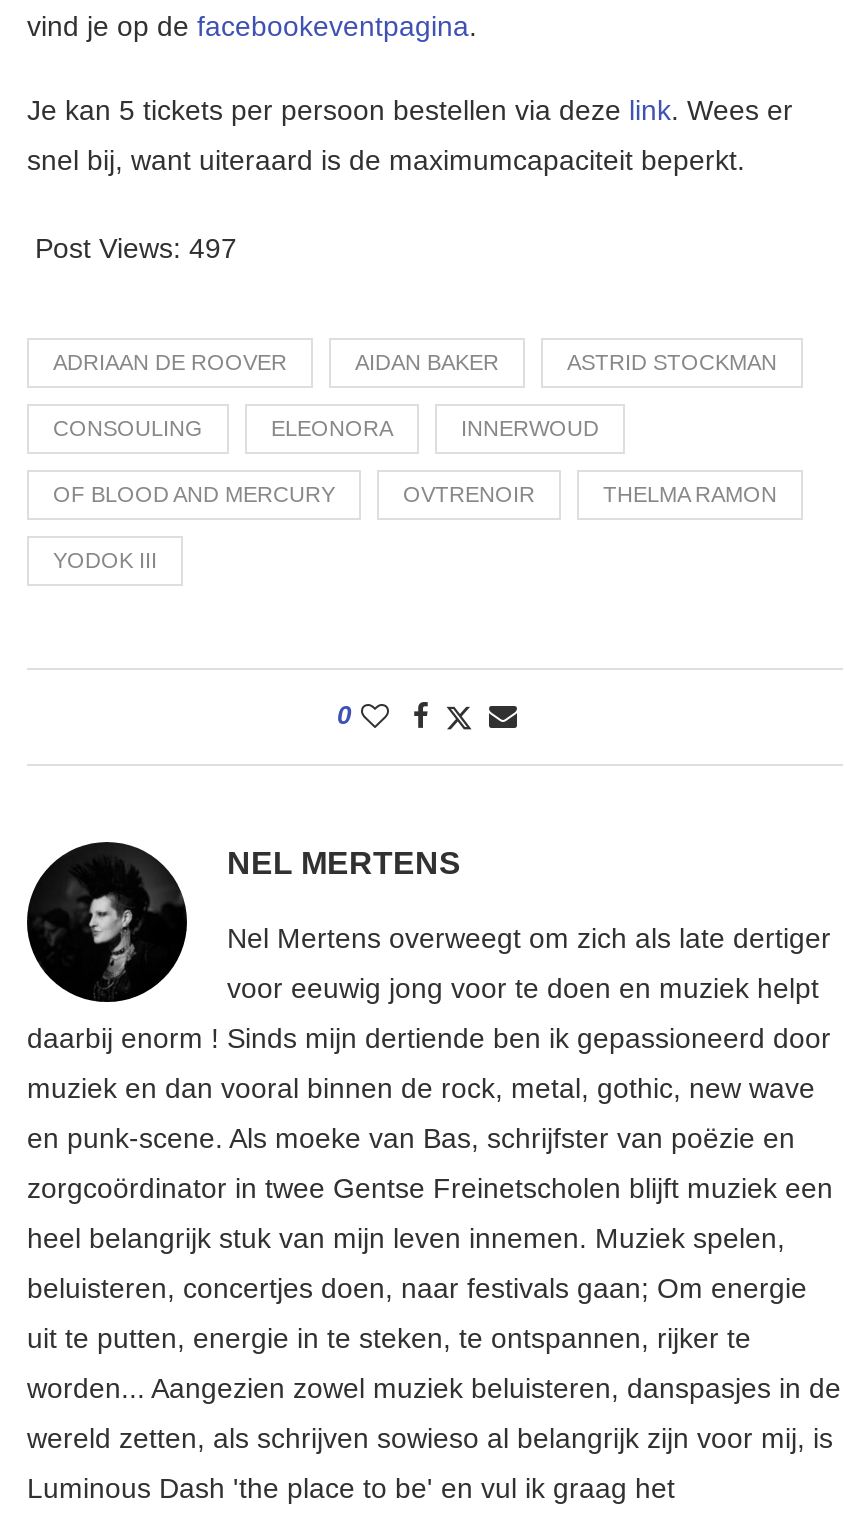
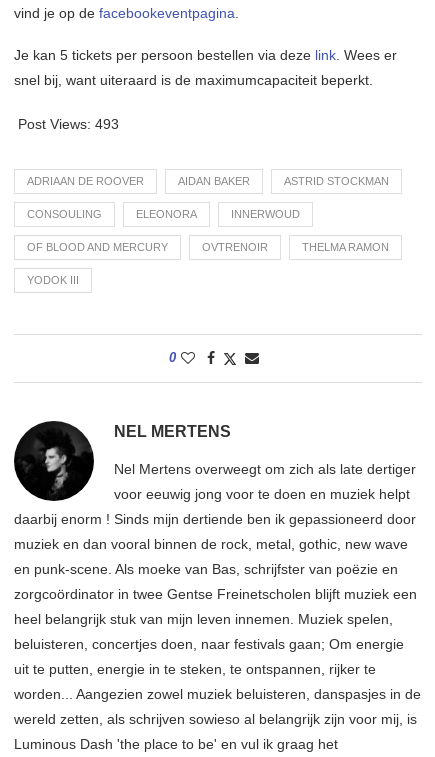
[35,232,237,264] Post Views: 497 -> [18,116,119,132] Post Views: 493

